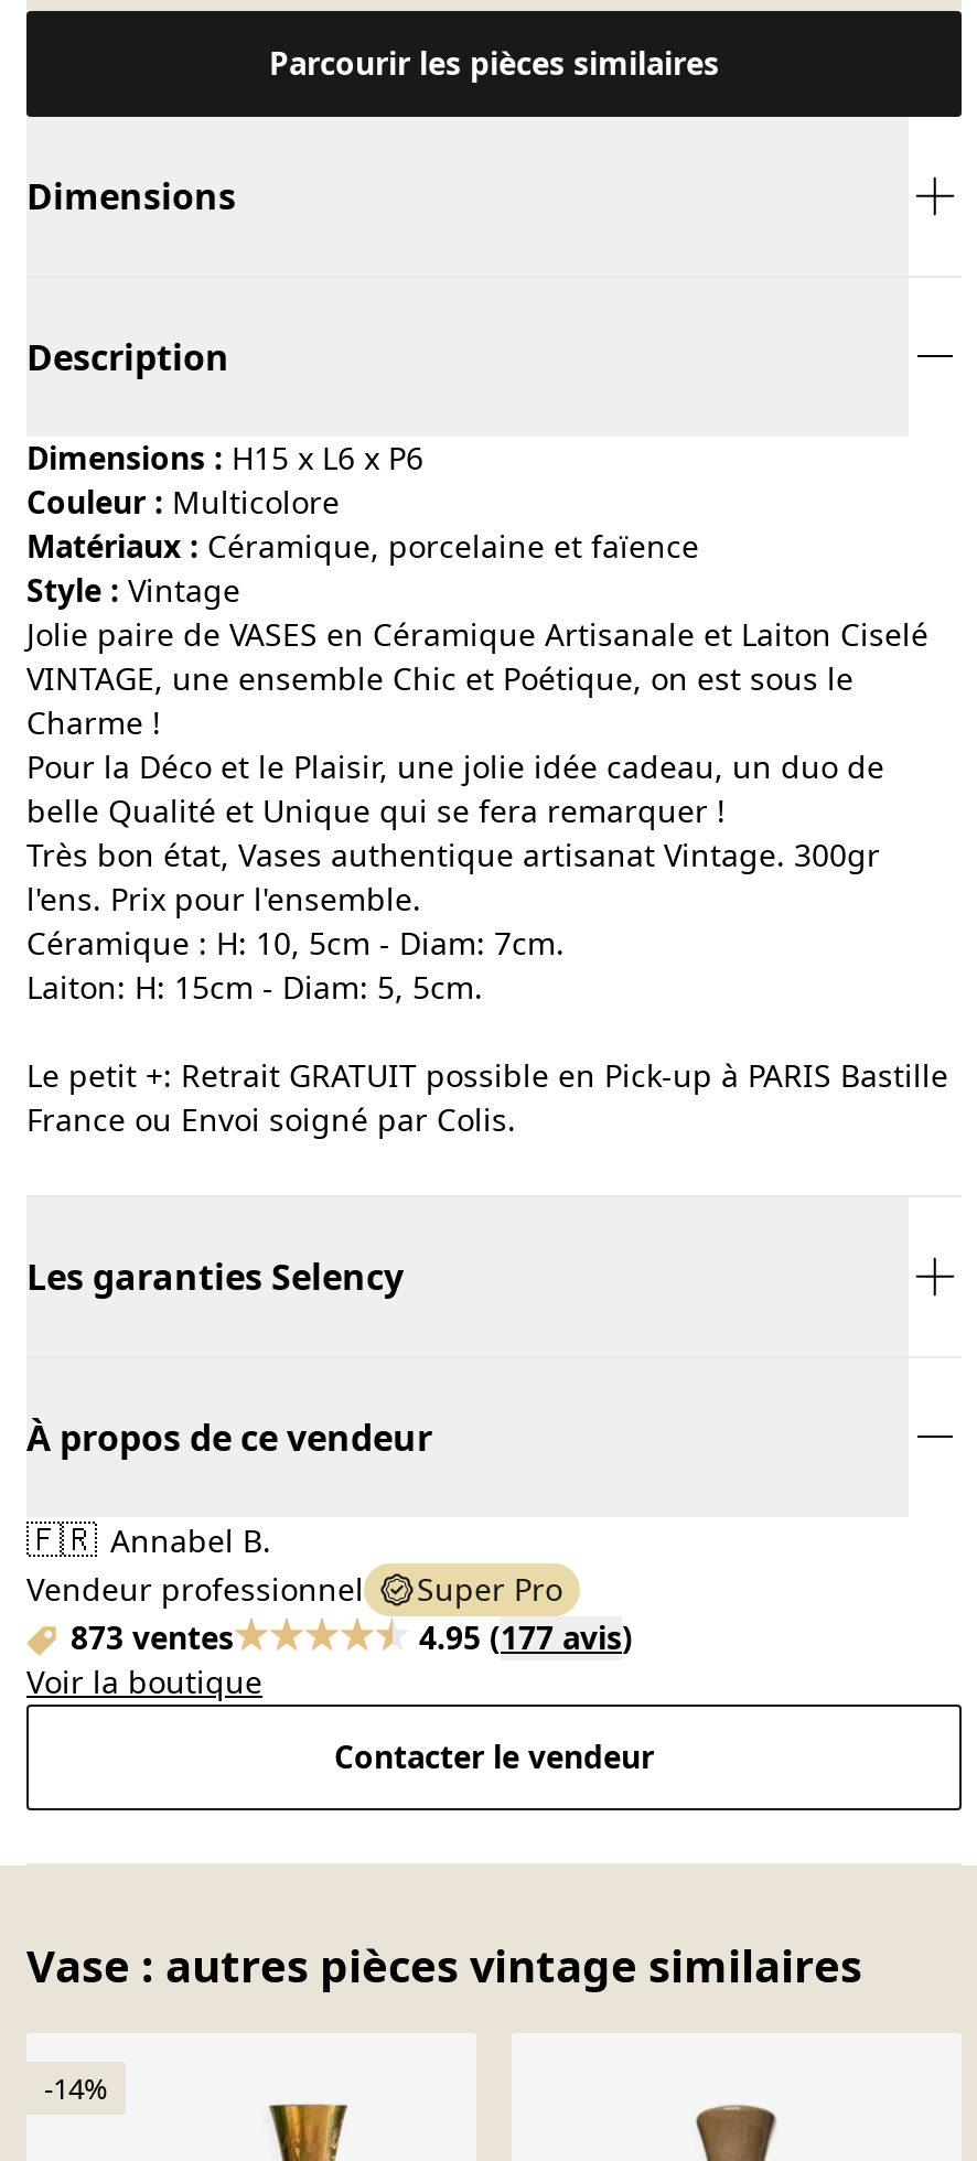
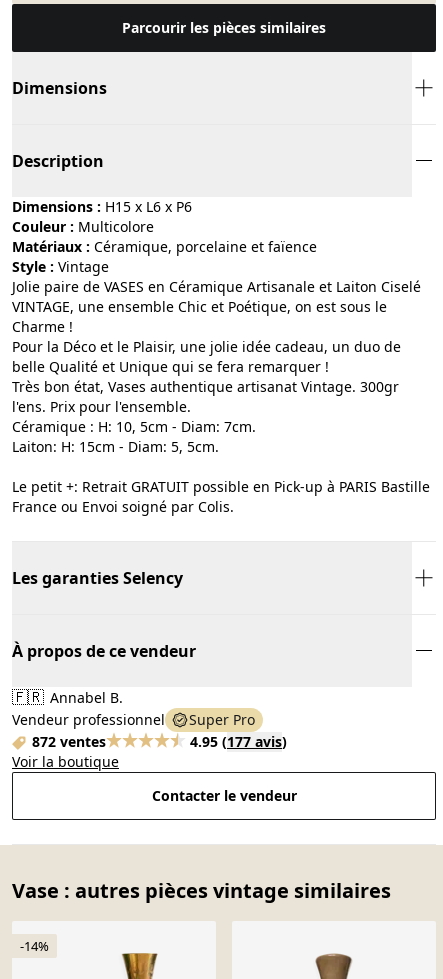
[71,1616,234,1658] 873 ventes -> [32,732,106,751] 872 ventes

